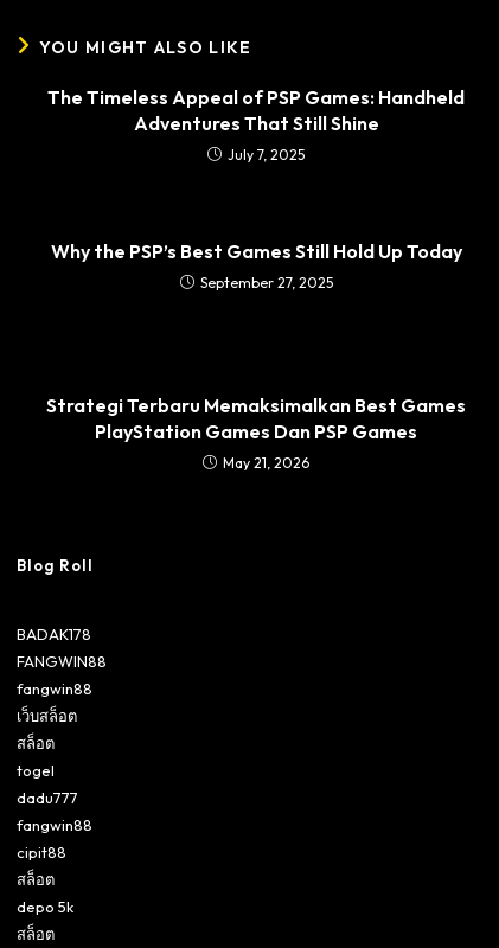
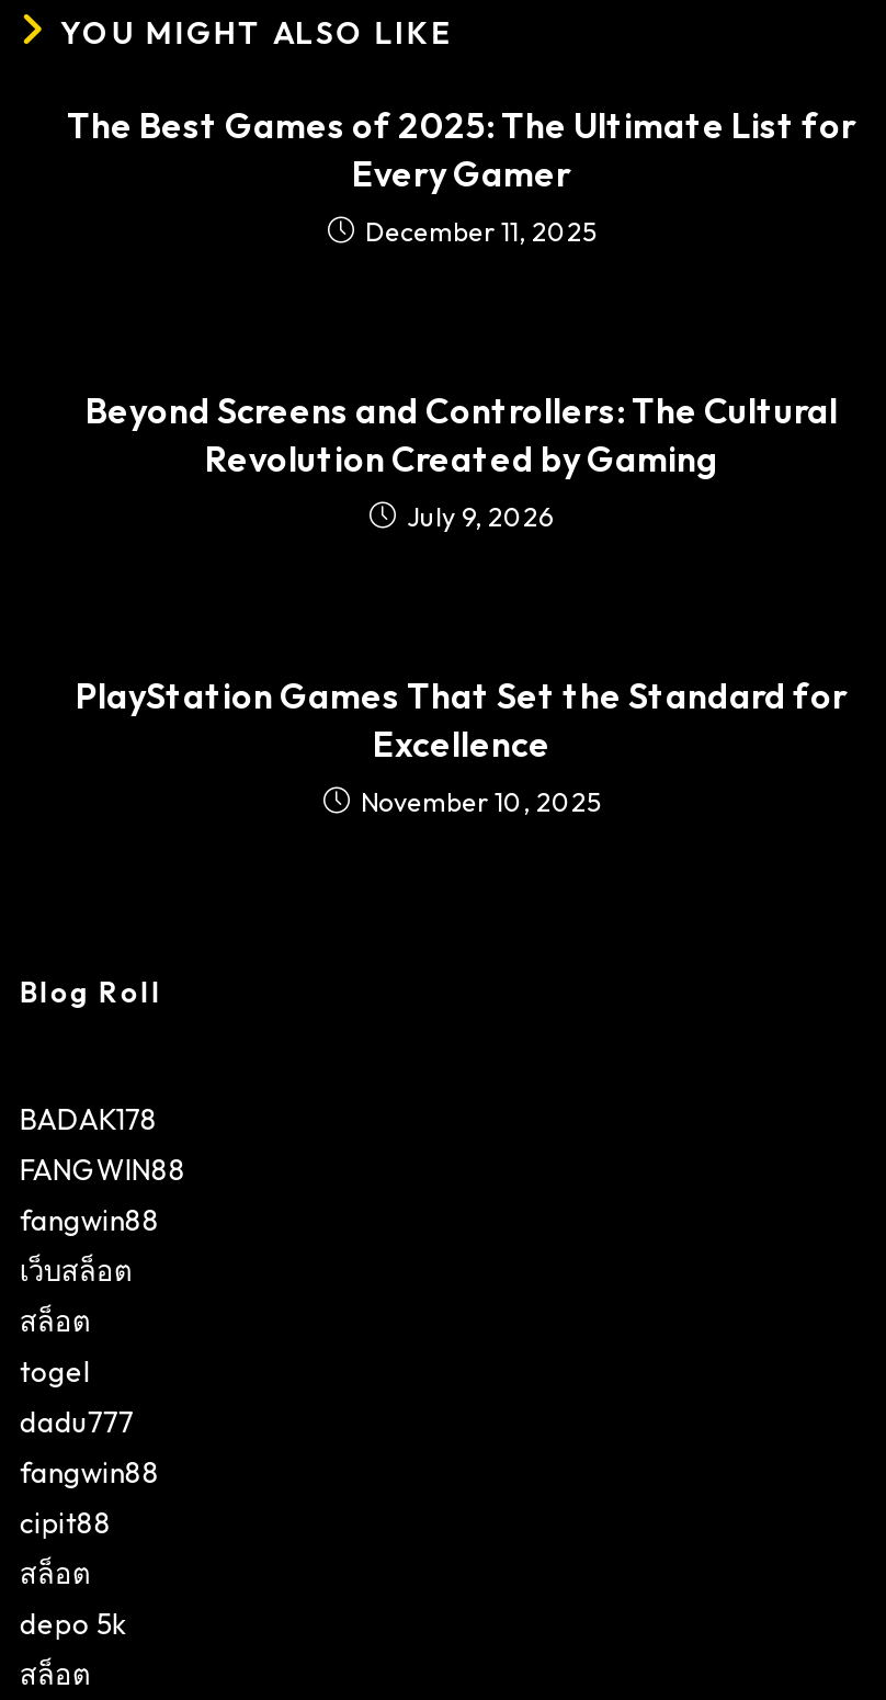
[47,85,465,164] The Timeless Appeal of PSP Games: Handheld | Adventures That Still Shine | July 7, 2025 -> [67,103,856,248] The Best Games of 2025: The Ultimate List for | Every Gamer | December 11, 2025
[50,239,462,292] Why the PSP’s Best Games Still Hold Up Today | September 27, 2025 -> [86,388,838,533] Beyond Screens and Controllers: The Cultural | Revolution Created by Gaming | July 9, 2026
[46,394,466,472] Strategi Terbaru Memaksimalkan Best Games | PlayStation Games Dan PSP Games | May 21, 2026 -> [76,674,848,818] PlayStation Games That Set the Standard for | Excellence | November 10, 2025

